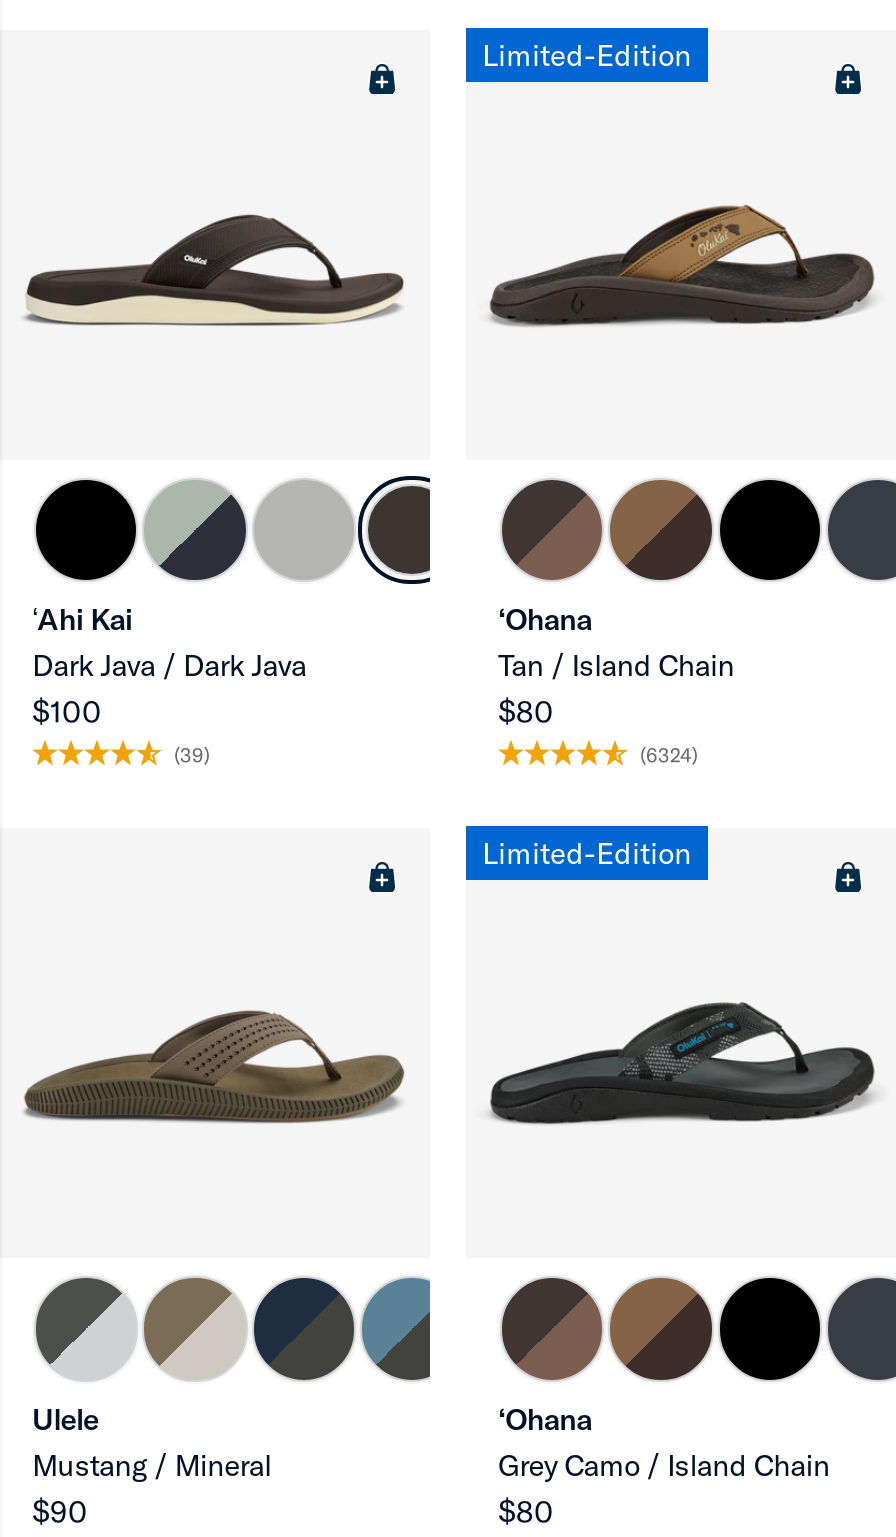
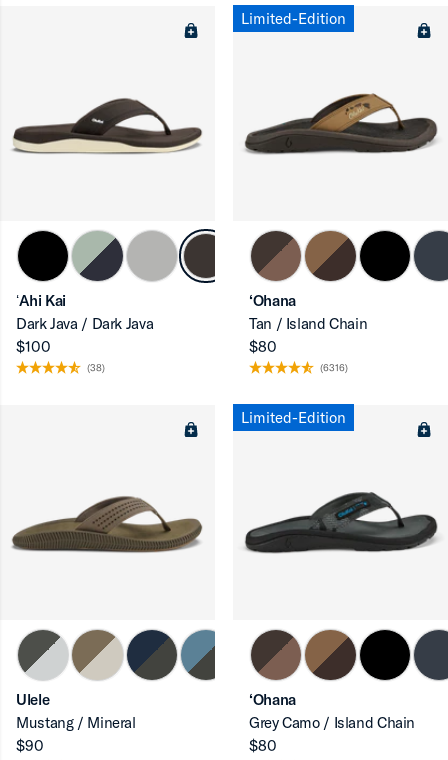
[174,742,210,768] (39) -> [87,362,105,375] (38)
[640,742,698,768] (6324) -> [320,362,348,375] (6316)

